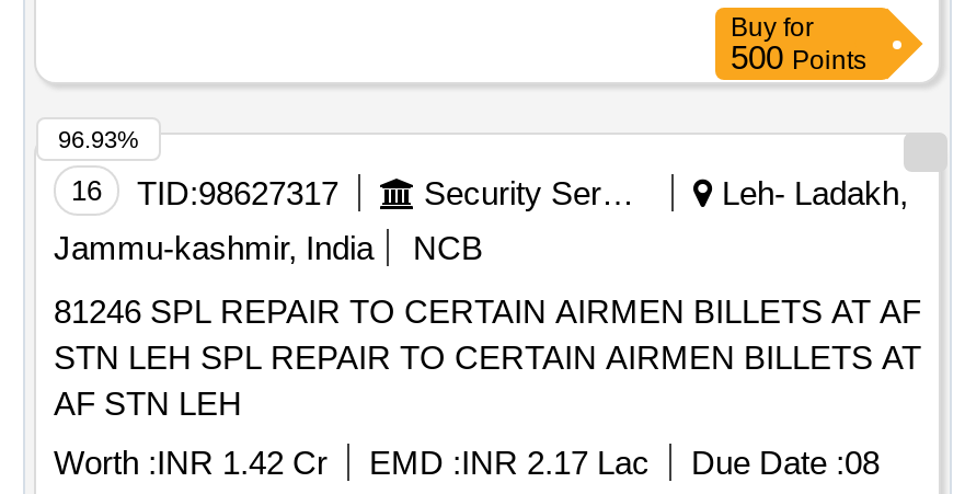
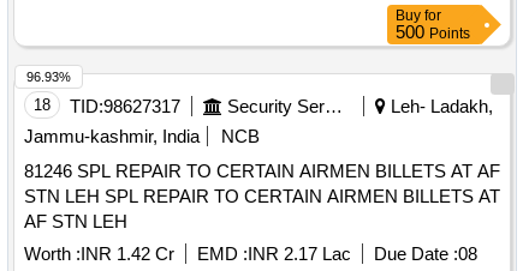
[71,175,338,212] 16 TID:98627317 -> [34,96,180,117] 18 TID:98627317

